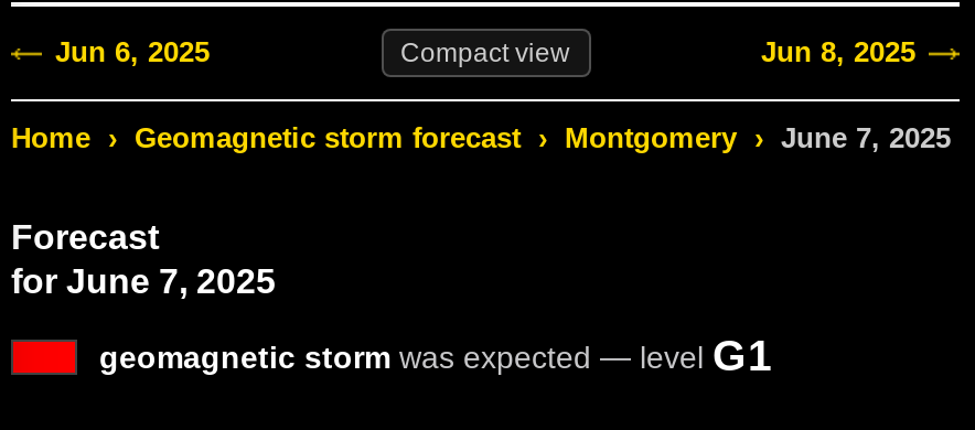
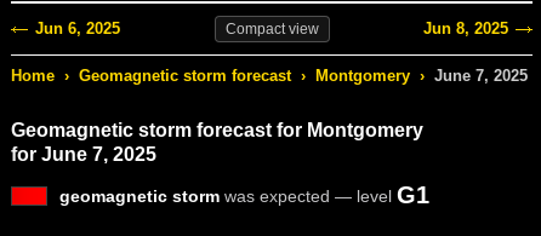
[11,217,159,255] Forecast -> [11,119,423,140] Geomagnetic storm forecast for Montgomery

